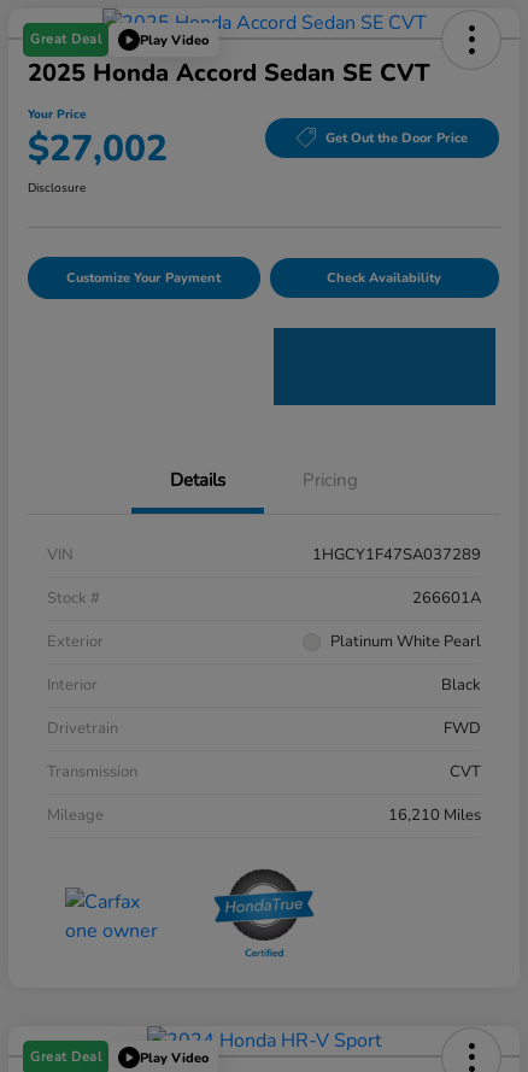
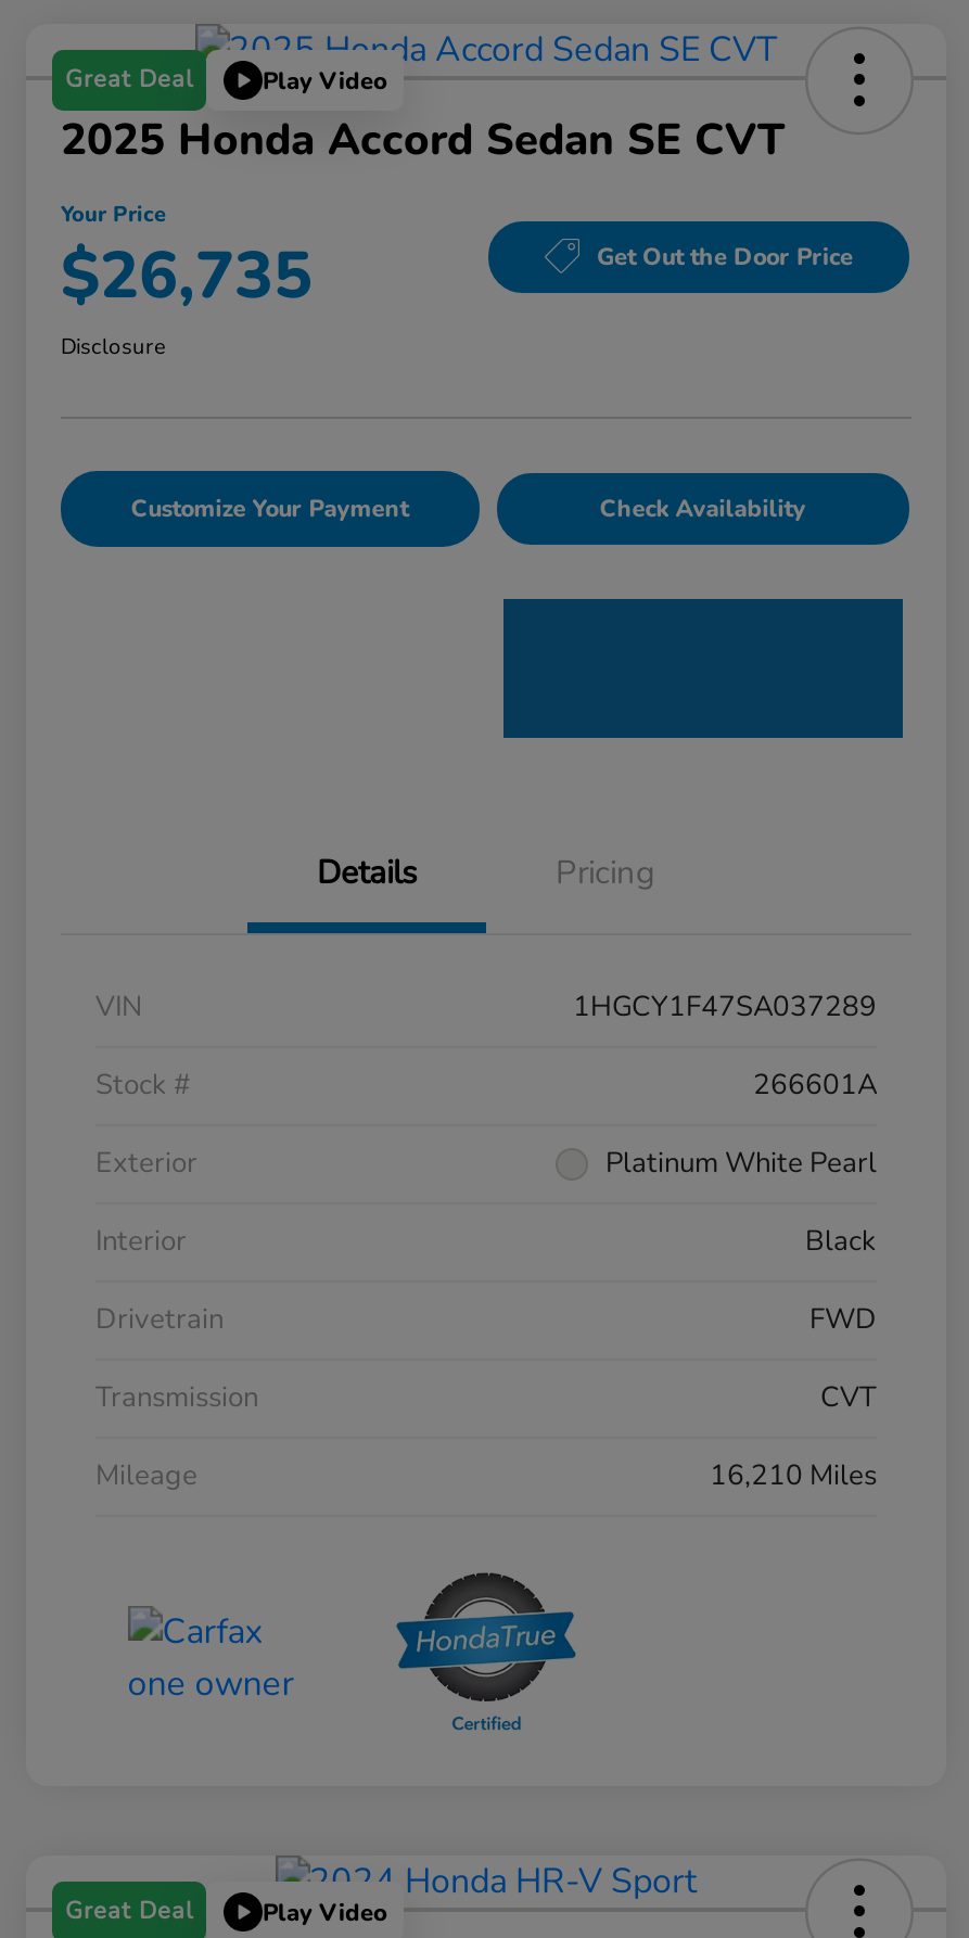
[28,124,168,174] $27,002 -> [61,233,313,322] $26,735

